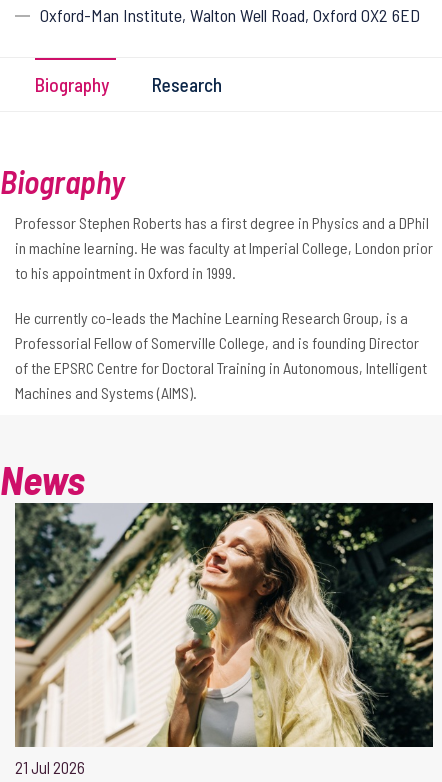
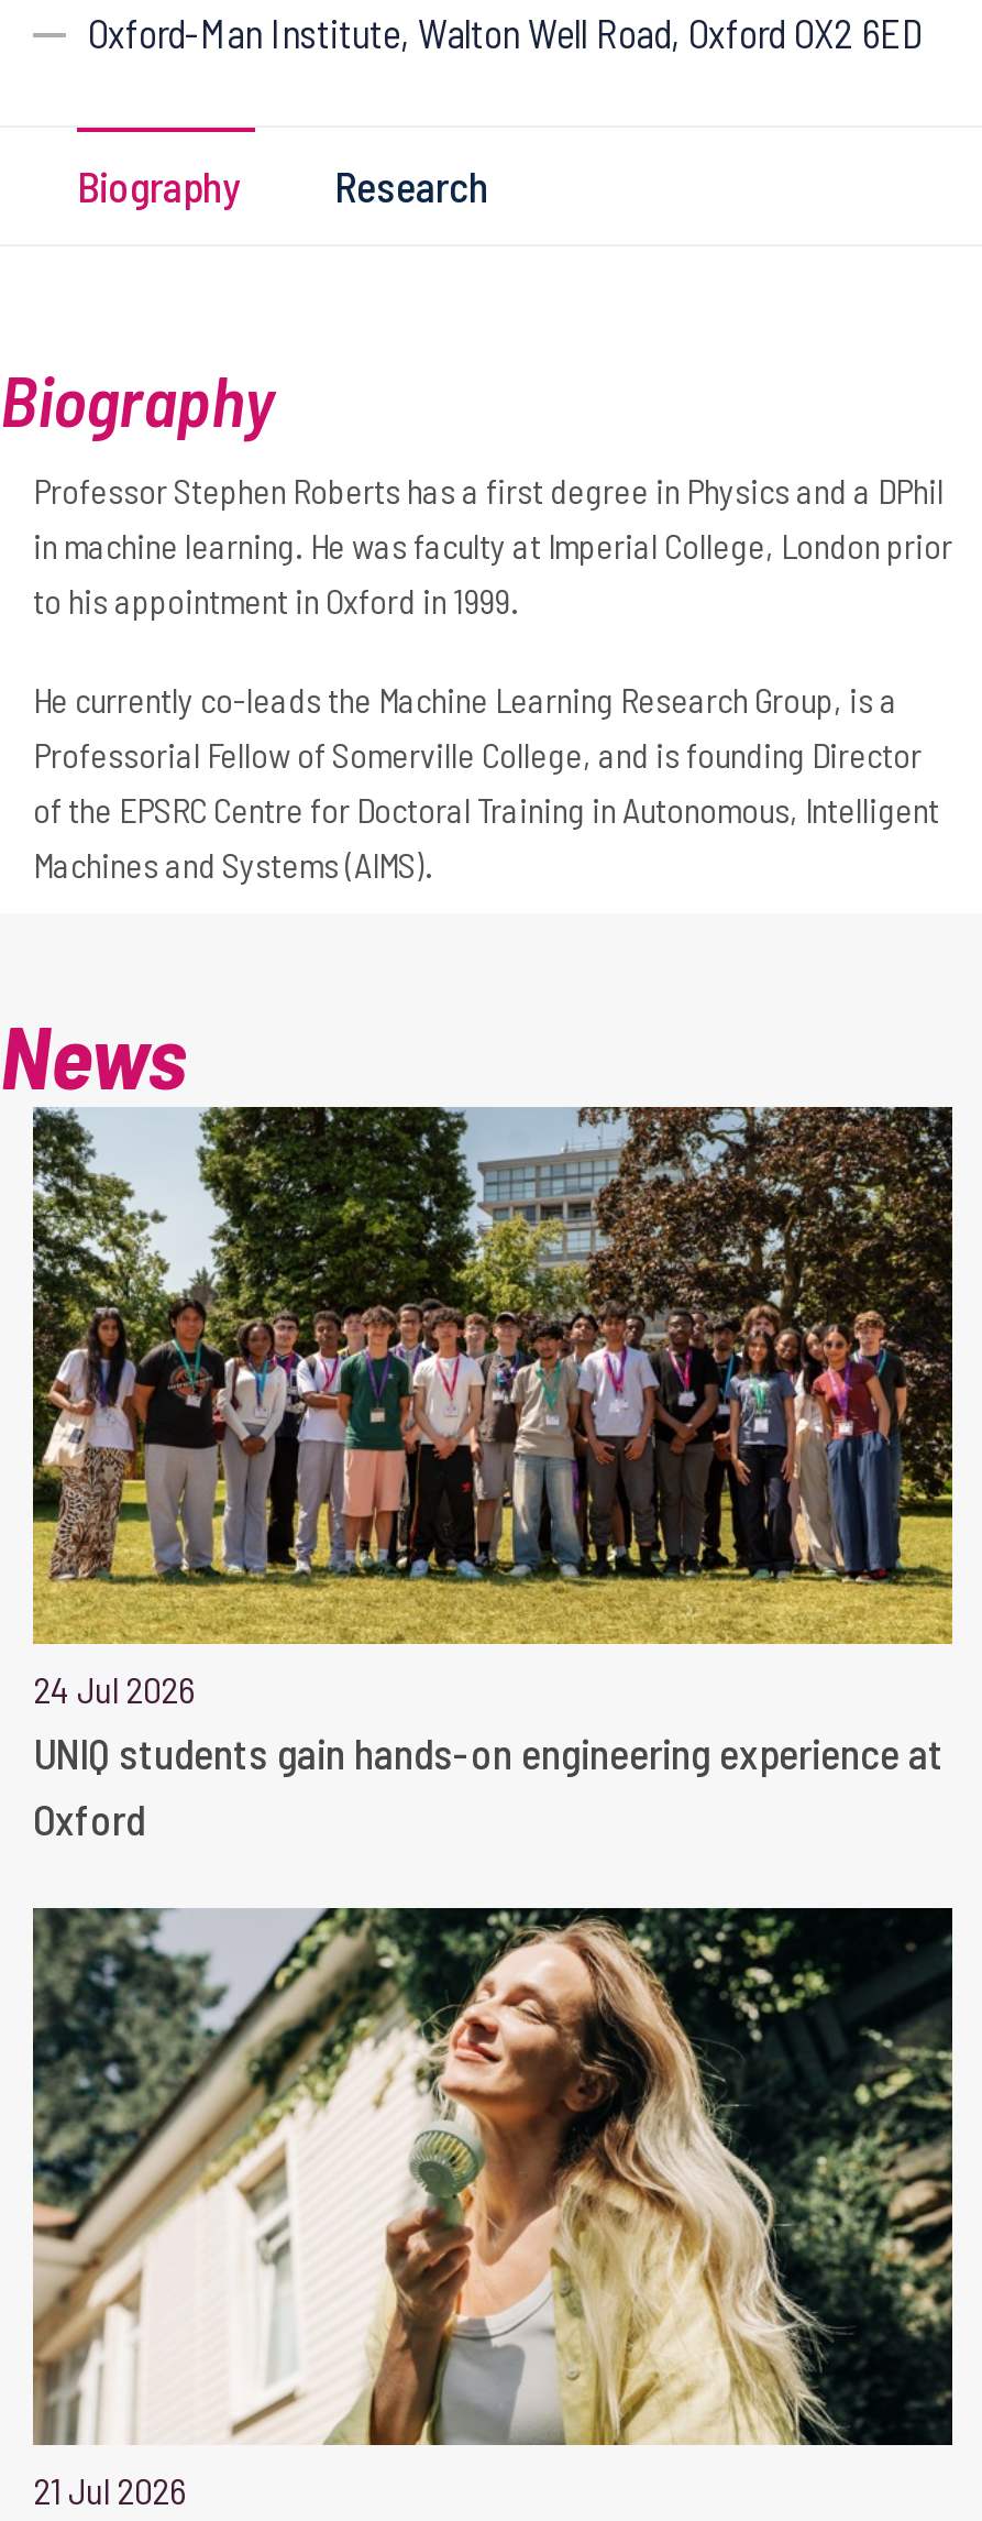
none -> [31,1105,955,1844] [image] | 24 Jul 2026 | UNIQ students gain hands-on engineering experience at | Oxford

